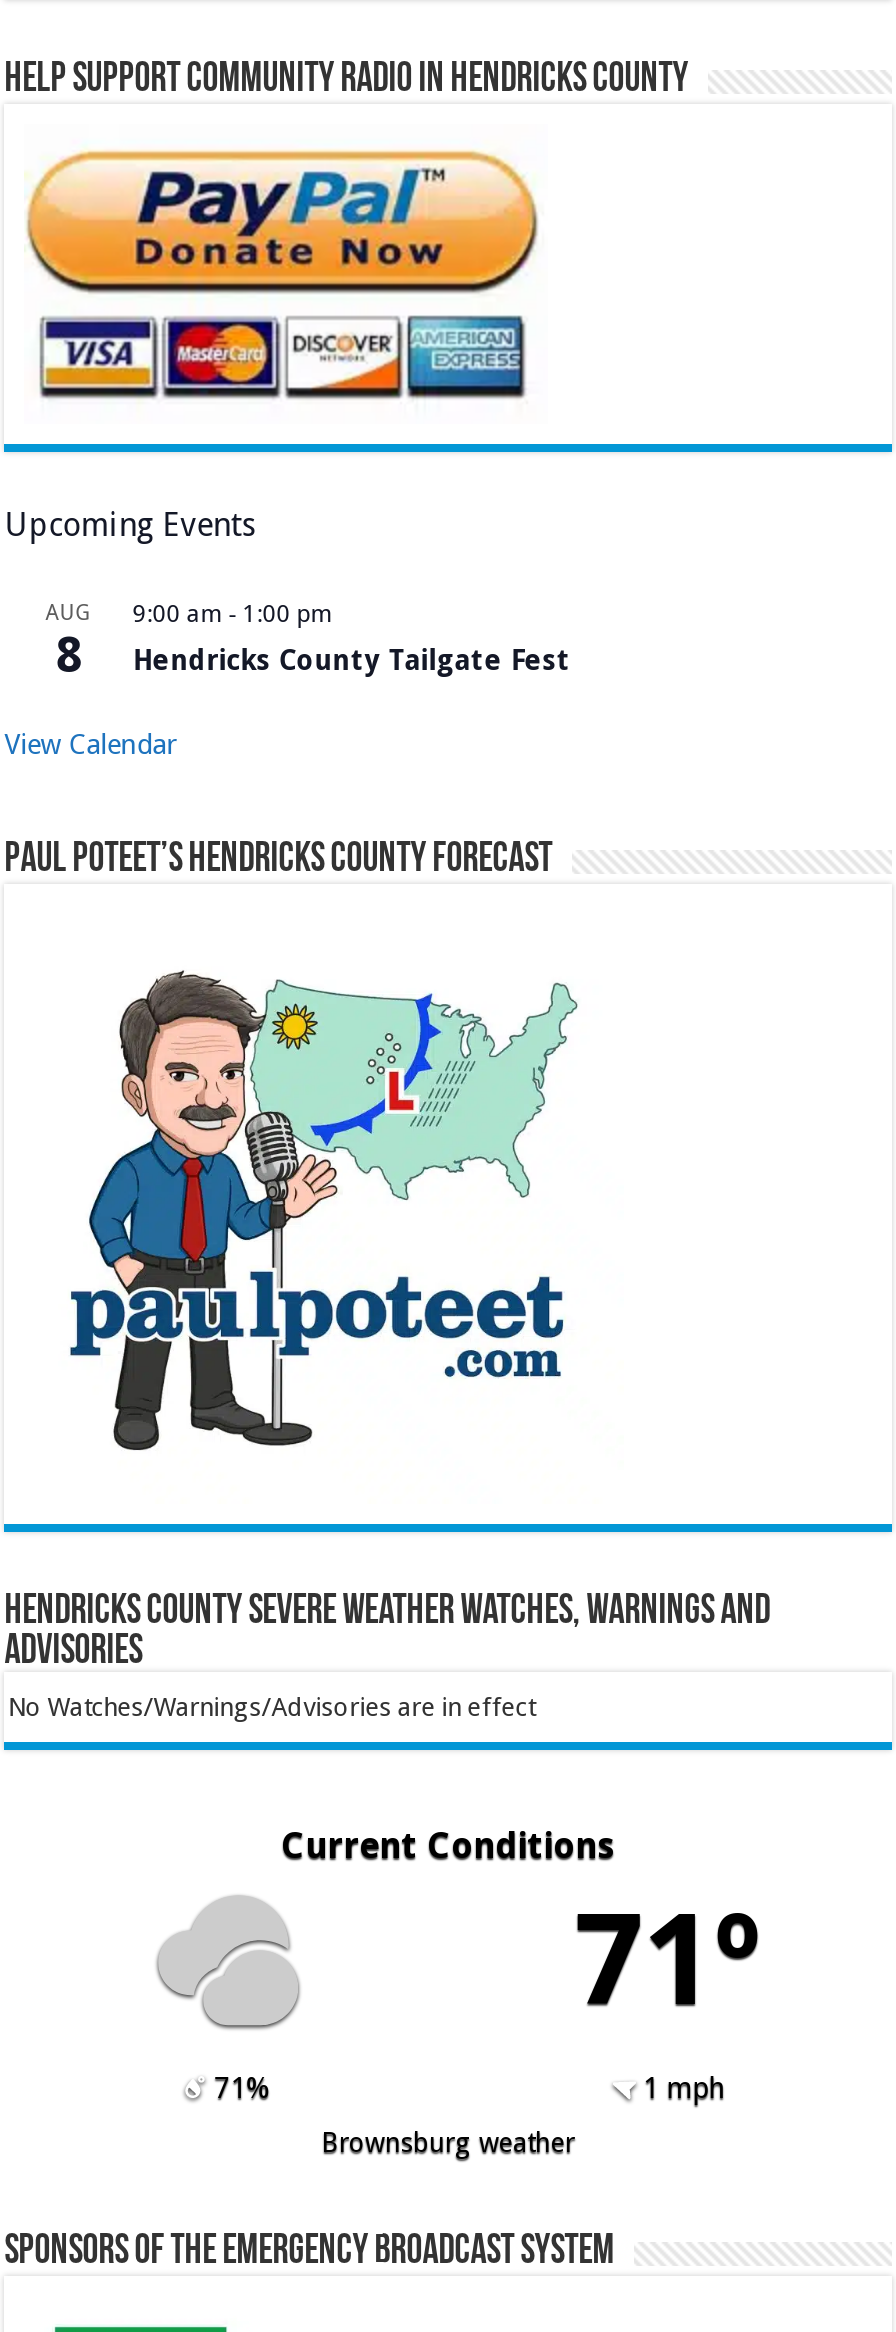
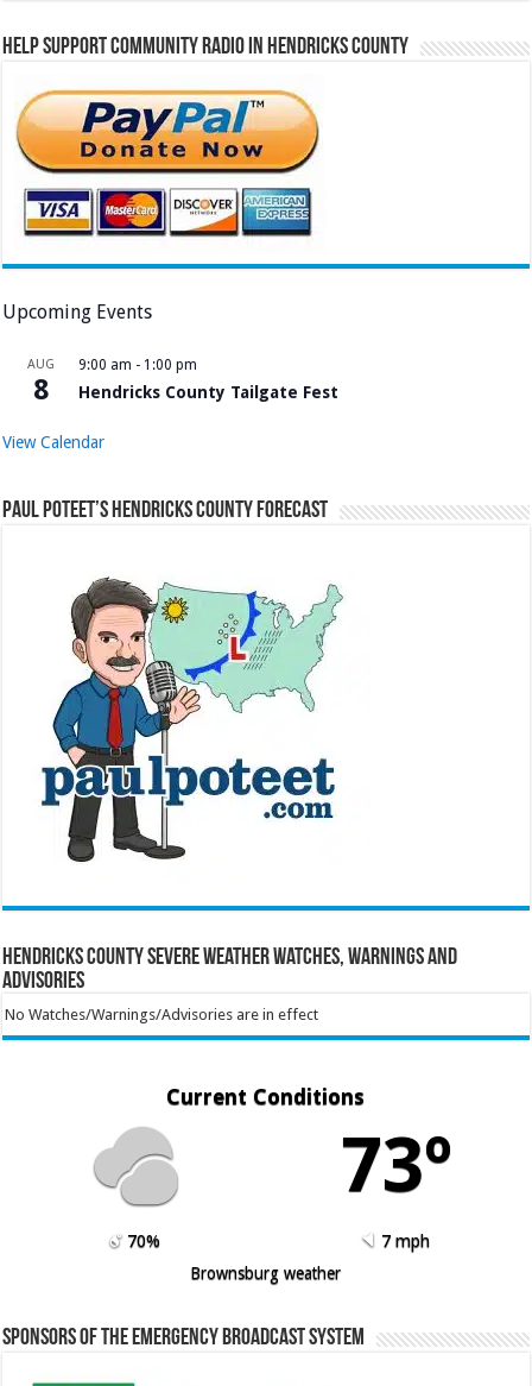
[214,1885,763,2103] 71º | 71% | 1 mph -> [127,1120,453,1250] 73º | 70% | 7 mph

